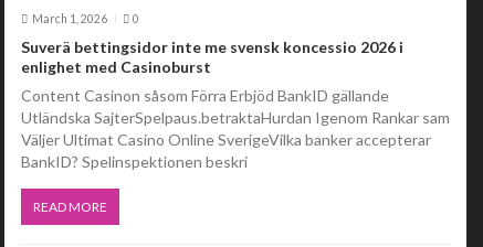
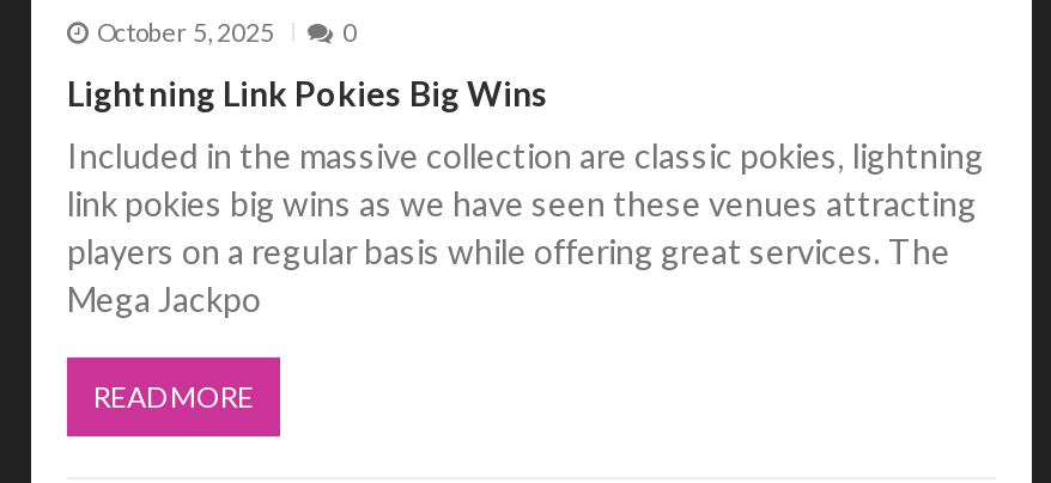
[32,12,107,25] March 1, 2026 -> [97,18,274,47] October 5, 2025
[21,37,403,76] Suverä bettingsidor inte me svensk koncessio 2026 i | enlighet med Casinoburst -> [67,72,548,112] Lightning Link Pokies Big Wins
[21,85,450,170] Content Casinon såsom Förra Erbjöd BankID gällande | Utländska SajterSpelpaus.betraktaHurdan Igenom Rankar sam | Väljer Ultimat Casino Online SverigeVilka banker accepterar | BankID? Spelinspektionen beskri -> [67,134,984,318] Included in the massive collection are classic pokies, lightning | link pokies big wins as we have seen these venues attracting | players on a regular basis while offering great services. The | Mega Jackpo

